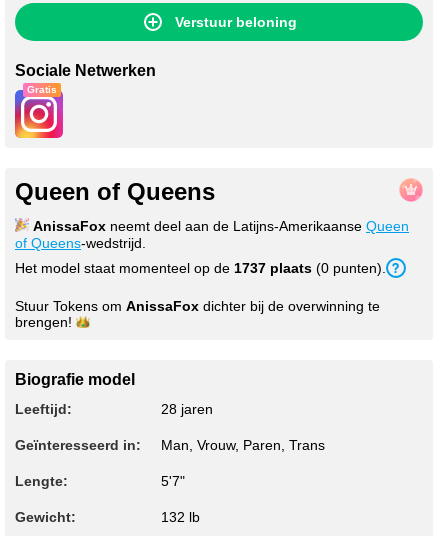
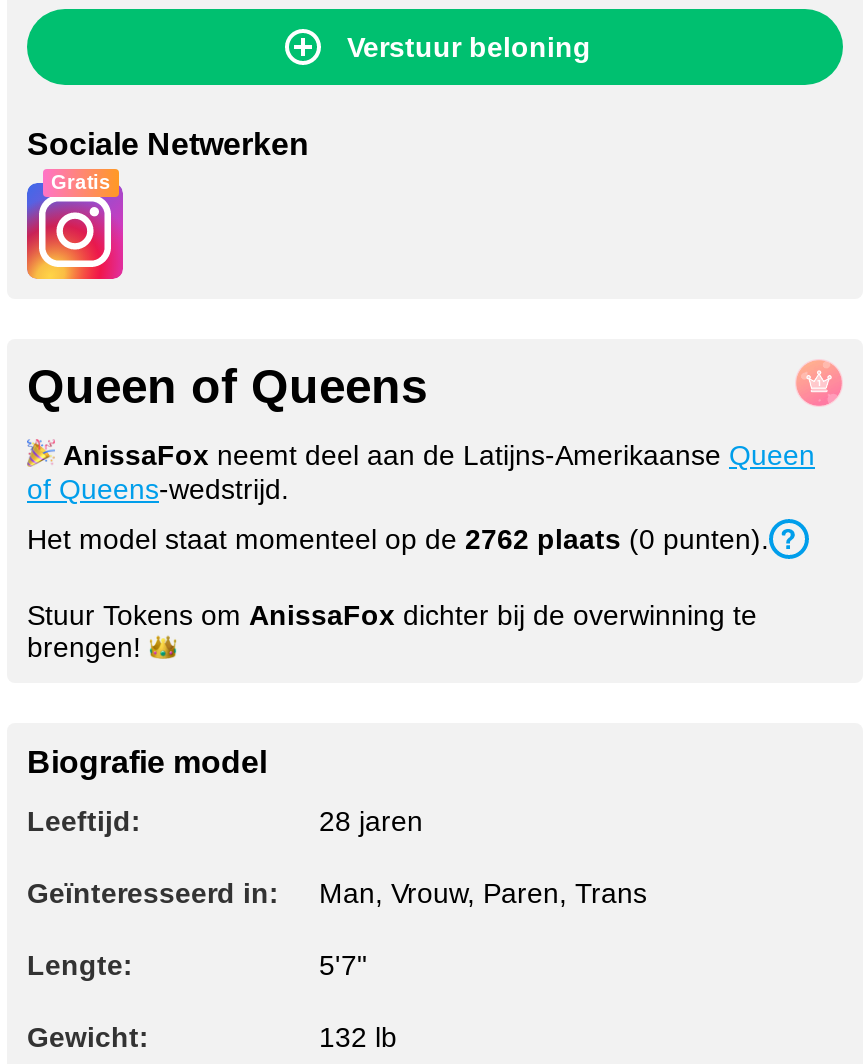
[15,260,386,276] Het model staat momenteel op de 1737 plaats (0 punten). -> [27,523,769,555] Het model staat momenteel op de 2762 plaats (0 punten).

